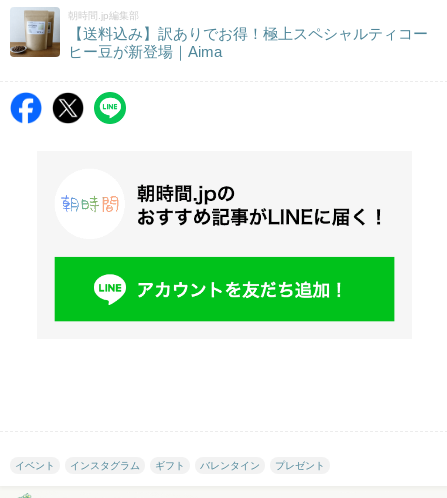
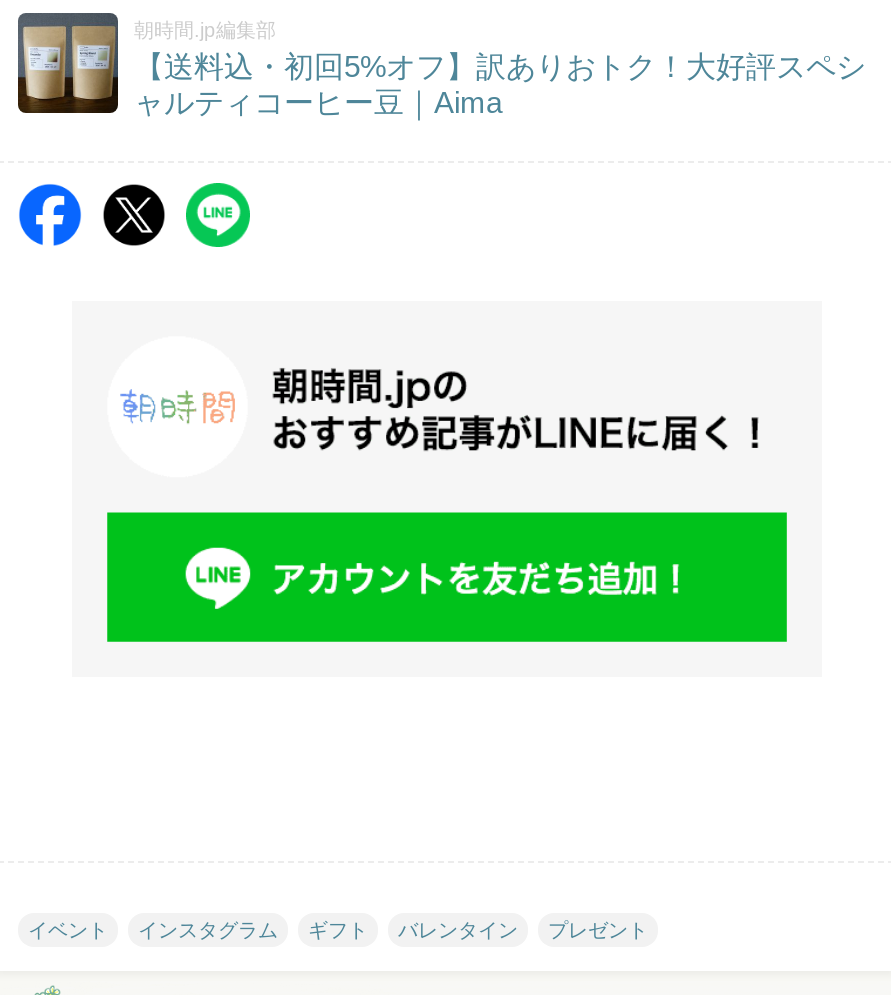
[9,7,428,60] [image] | 【送料込み】訳ありでお得！極上スペシャルティコー | ヒー豆が新登場｜Aima -> [16,11,866,120] [image] | 【送料込・初回5%オフ】訳ありおトク！大好評スペシ | ャルティコーヒー豆｜Aima

